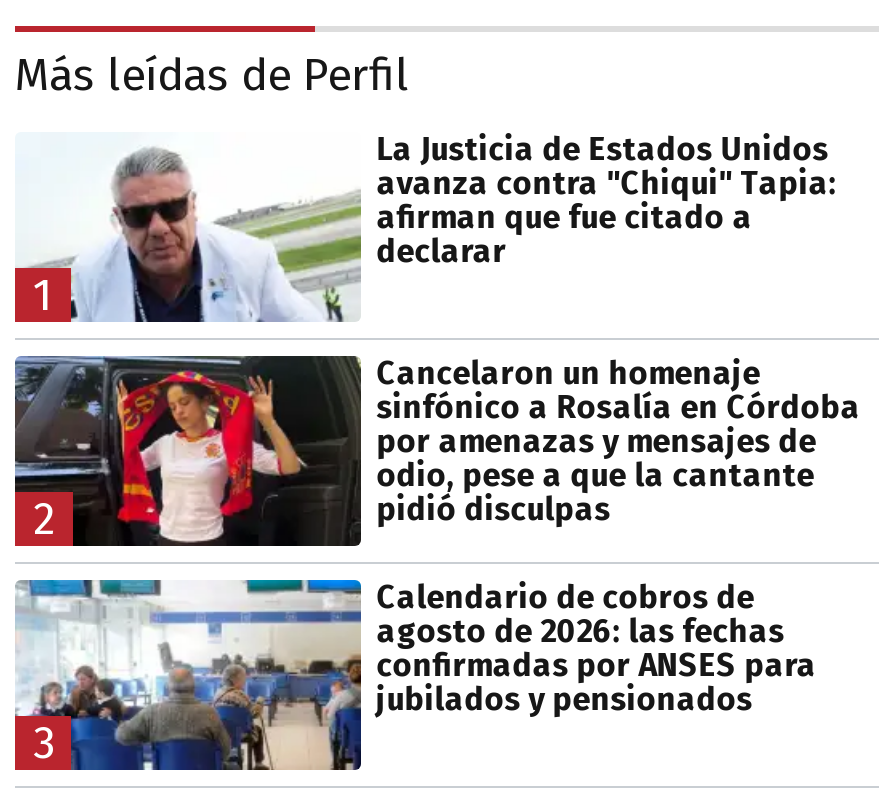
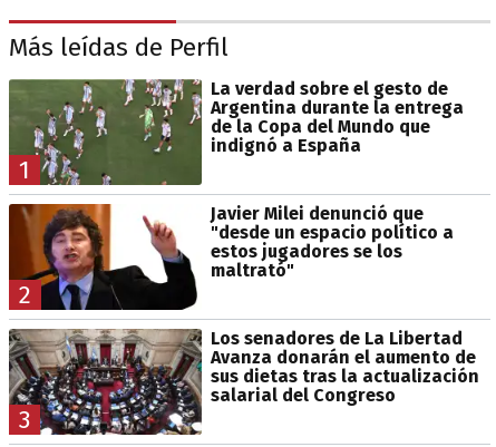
[15,130,837,324] [image] | La Justicia de Estados Unidos | avanza contra "Chiqui" Tapia: | afirman que fue citado a | declarar -> [8,78,463,186] [image] | La verdad sobre el gesto de | Argentina durante la entrega | de la Copa del Mundo que | indignó a España
[13,354,861,548] [image] | Cancelaron un homenaje | sinfónico a Rosalía en Córdoba | por amenazas y mensajes de | odio, pese a que la cantante | pidió disculpas -> [8,203,453,311] [image] | Javier Milei denunció que | "desde un espacio político a | estos jugadores se los | maltrató"
[15,578,817,772] [image] | Calendario de cobros de | agosto de 2026: las fechas | confirmadas por ANSES para | jubilados y pensionados -> [8,328,479,436] [image] | Los senadores de La Libertad | Avanza donarán el aumento de | sus dietas tras la actualización | salarial del Congreso

